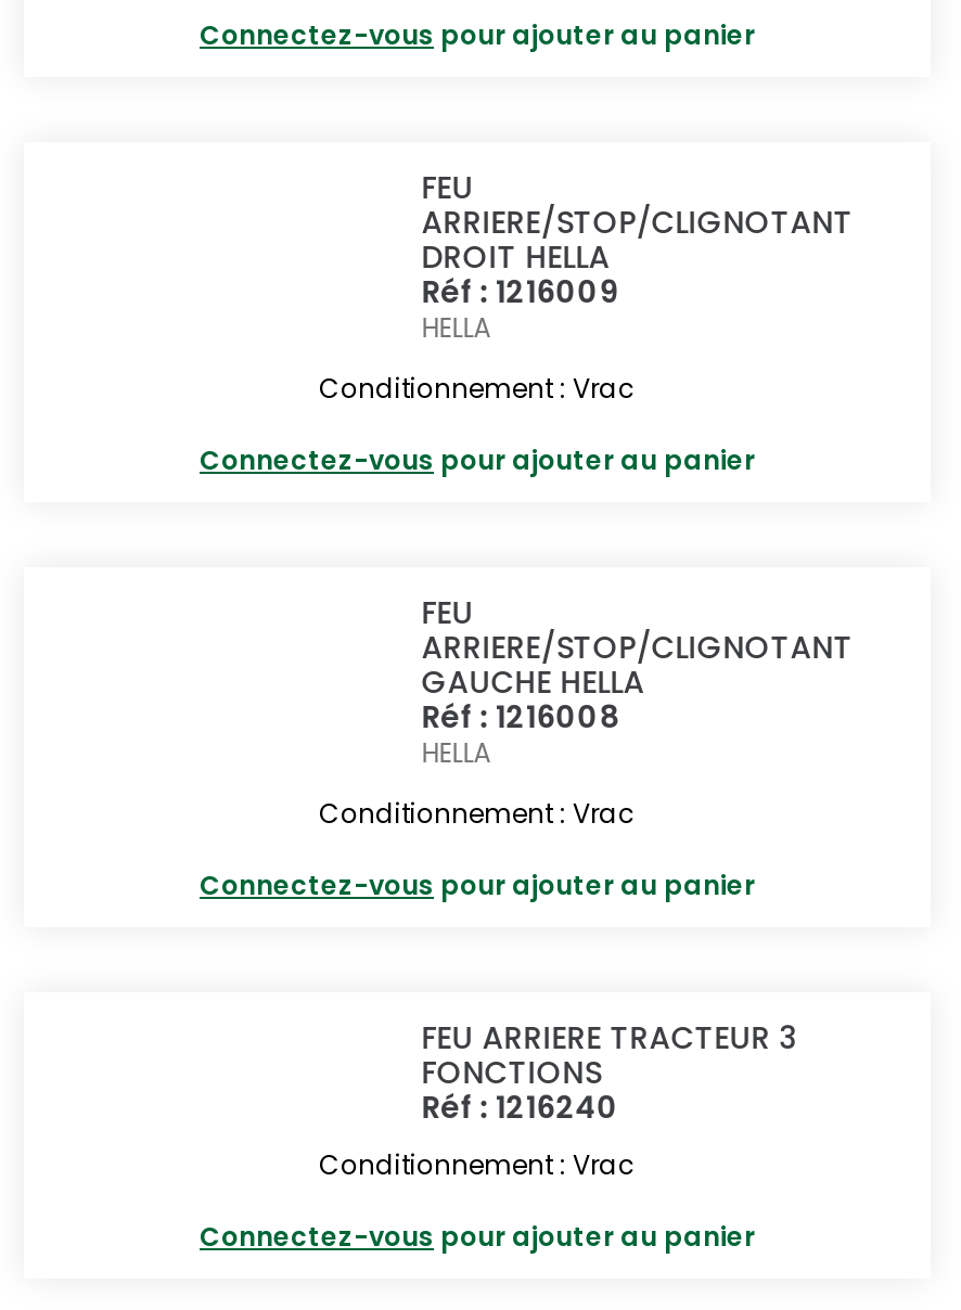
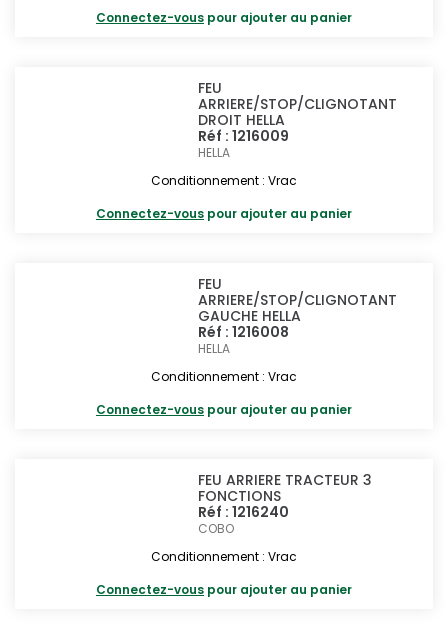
none -> [198,520,234,537] COBO

